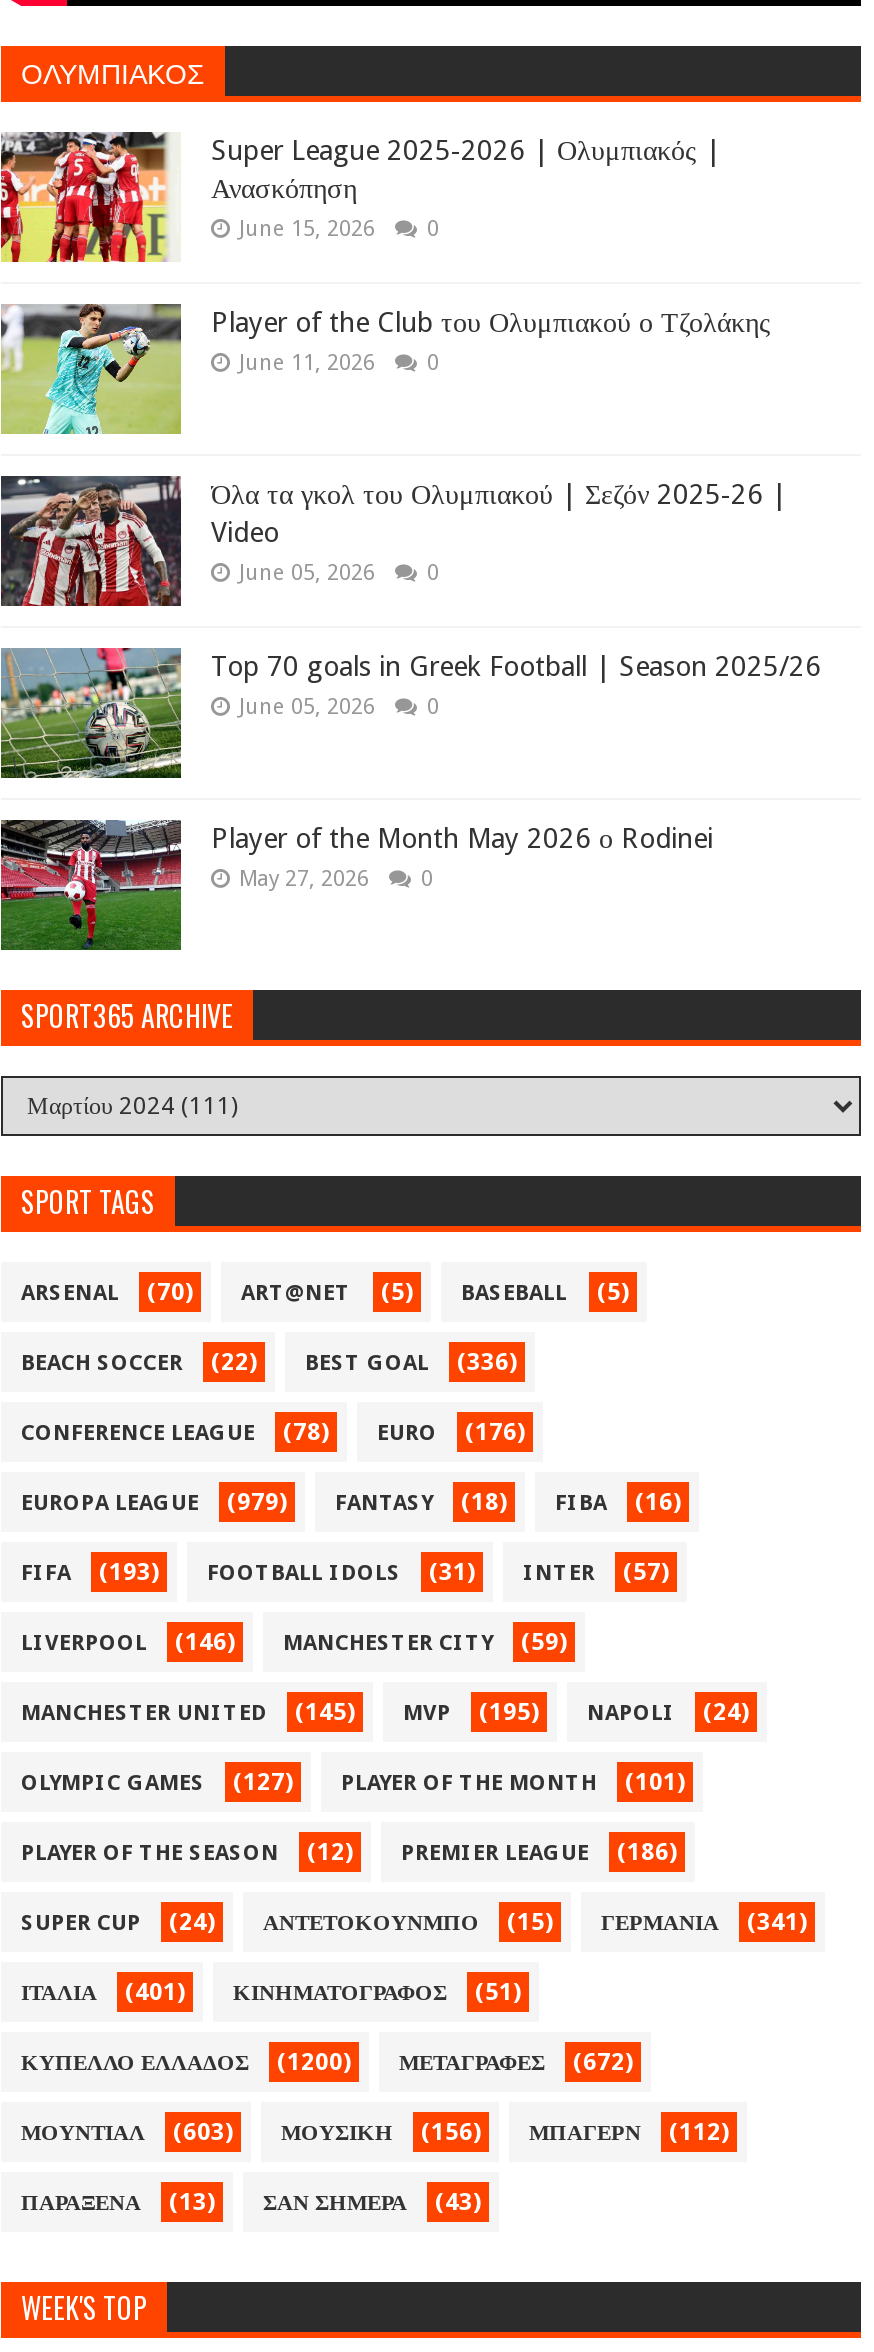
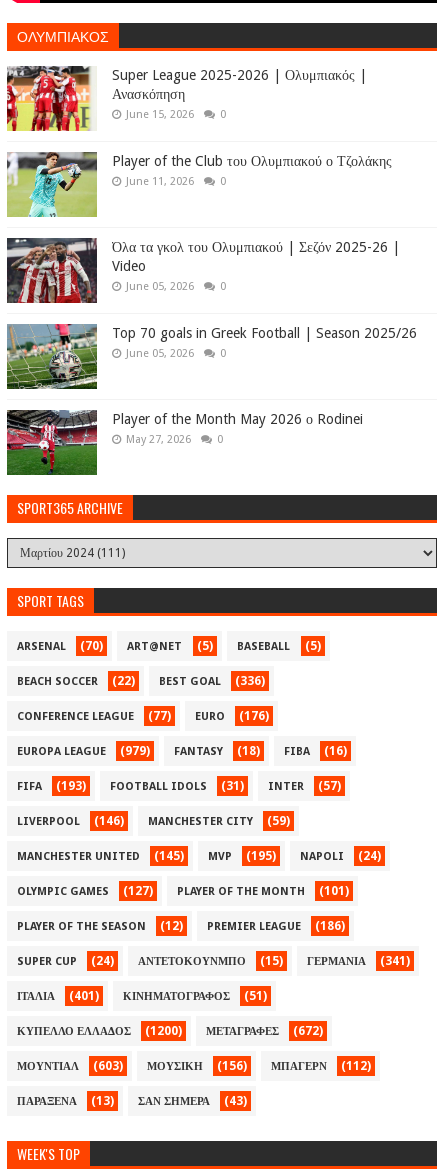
[21,1417,525,1445] CONFERENCE LEAGUE (78) EURO (176) -> [17,709,269,723] CONFERENCE LEAGUE (77) EURO (176)

